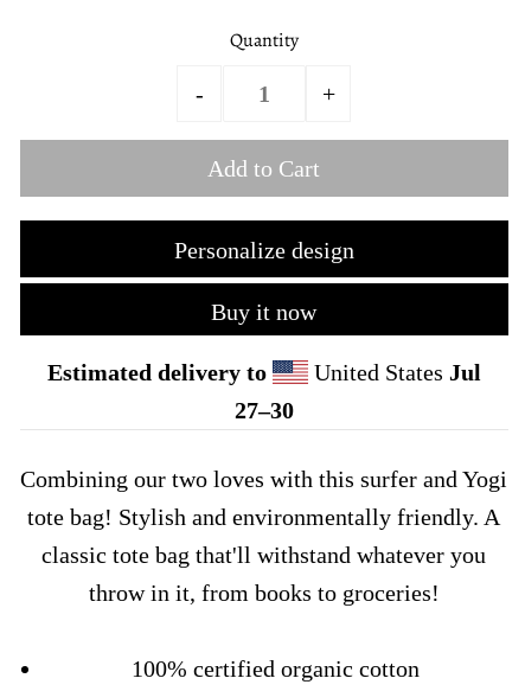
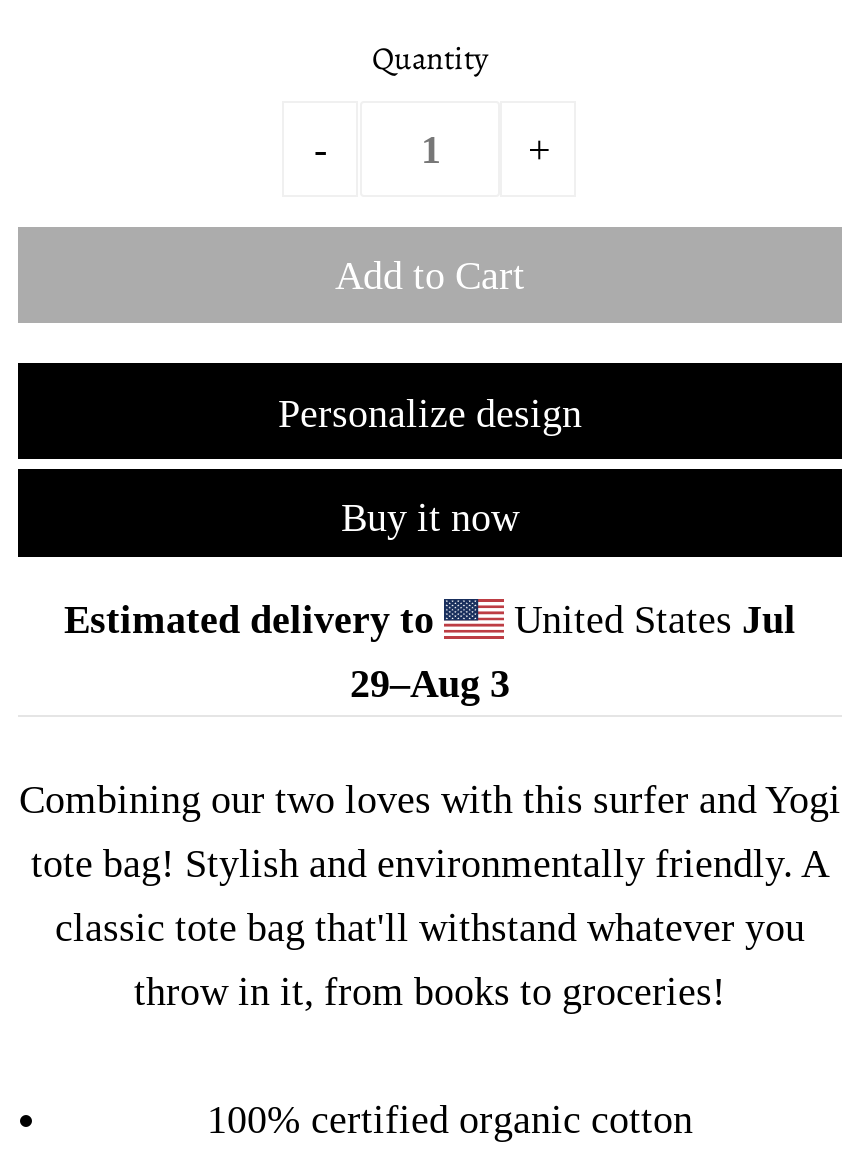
[235,398,294,424] 27–30 -> [350,662,510,706] 29–Aug 3

